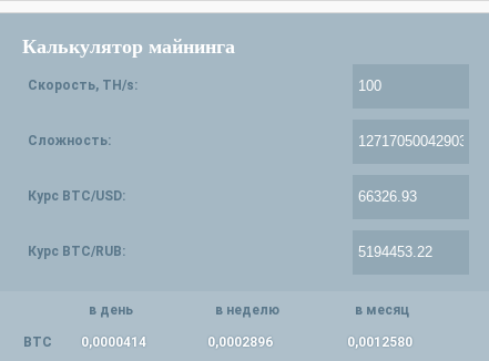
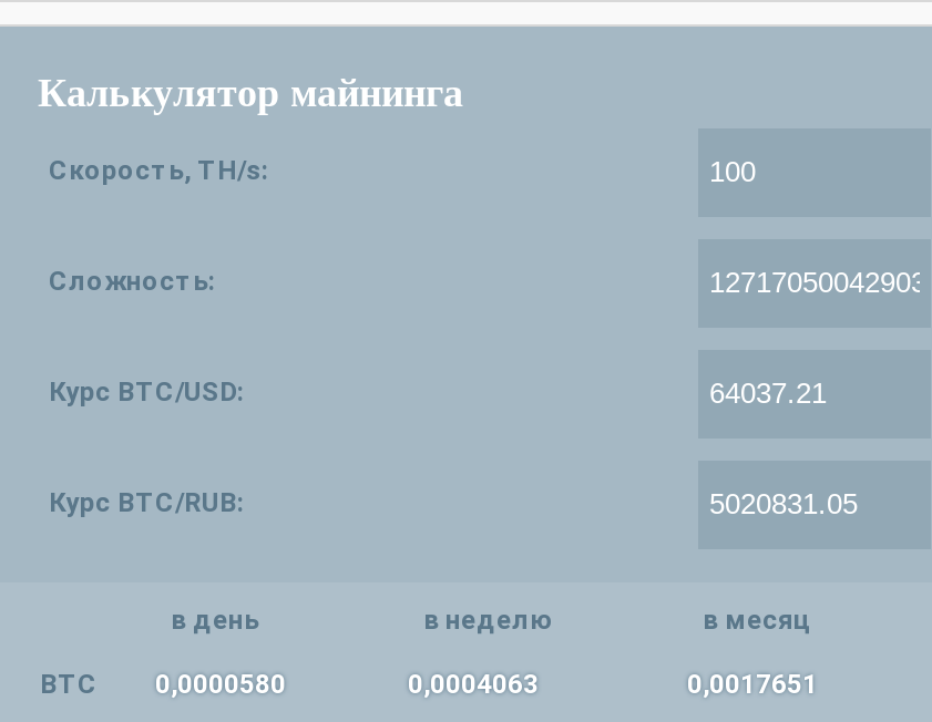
[23,334,146,350] BTC 0,0000414 -> [40,669,286,700] BTC 0,0000580
[207,334,273,350] 0,0002896 -> [408,669,539,700] 0,0004063
[347,334,412,350] 0,0012580 -> [687,669,818,700] 0,0017651

